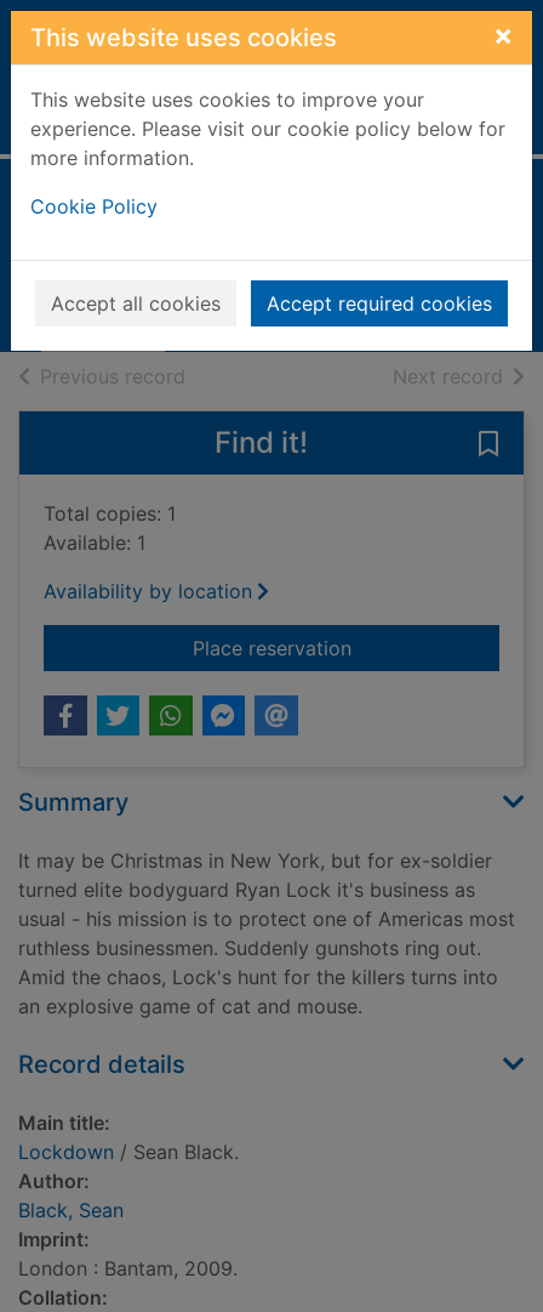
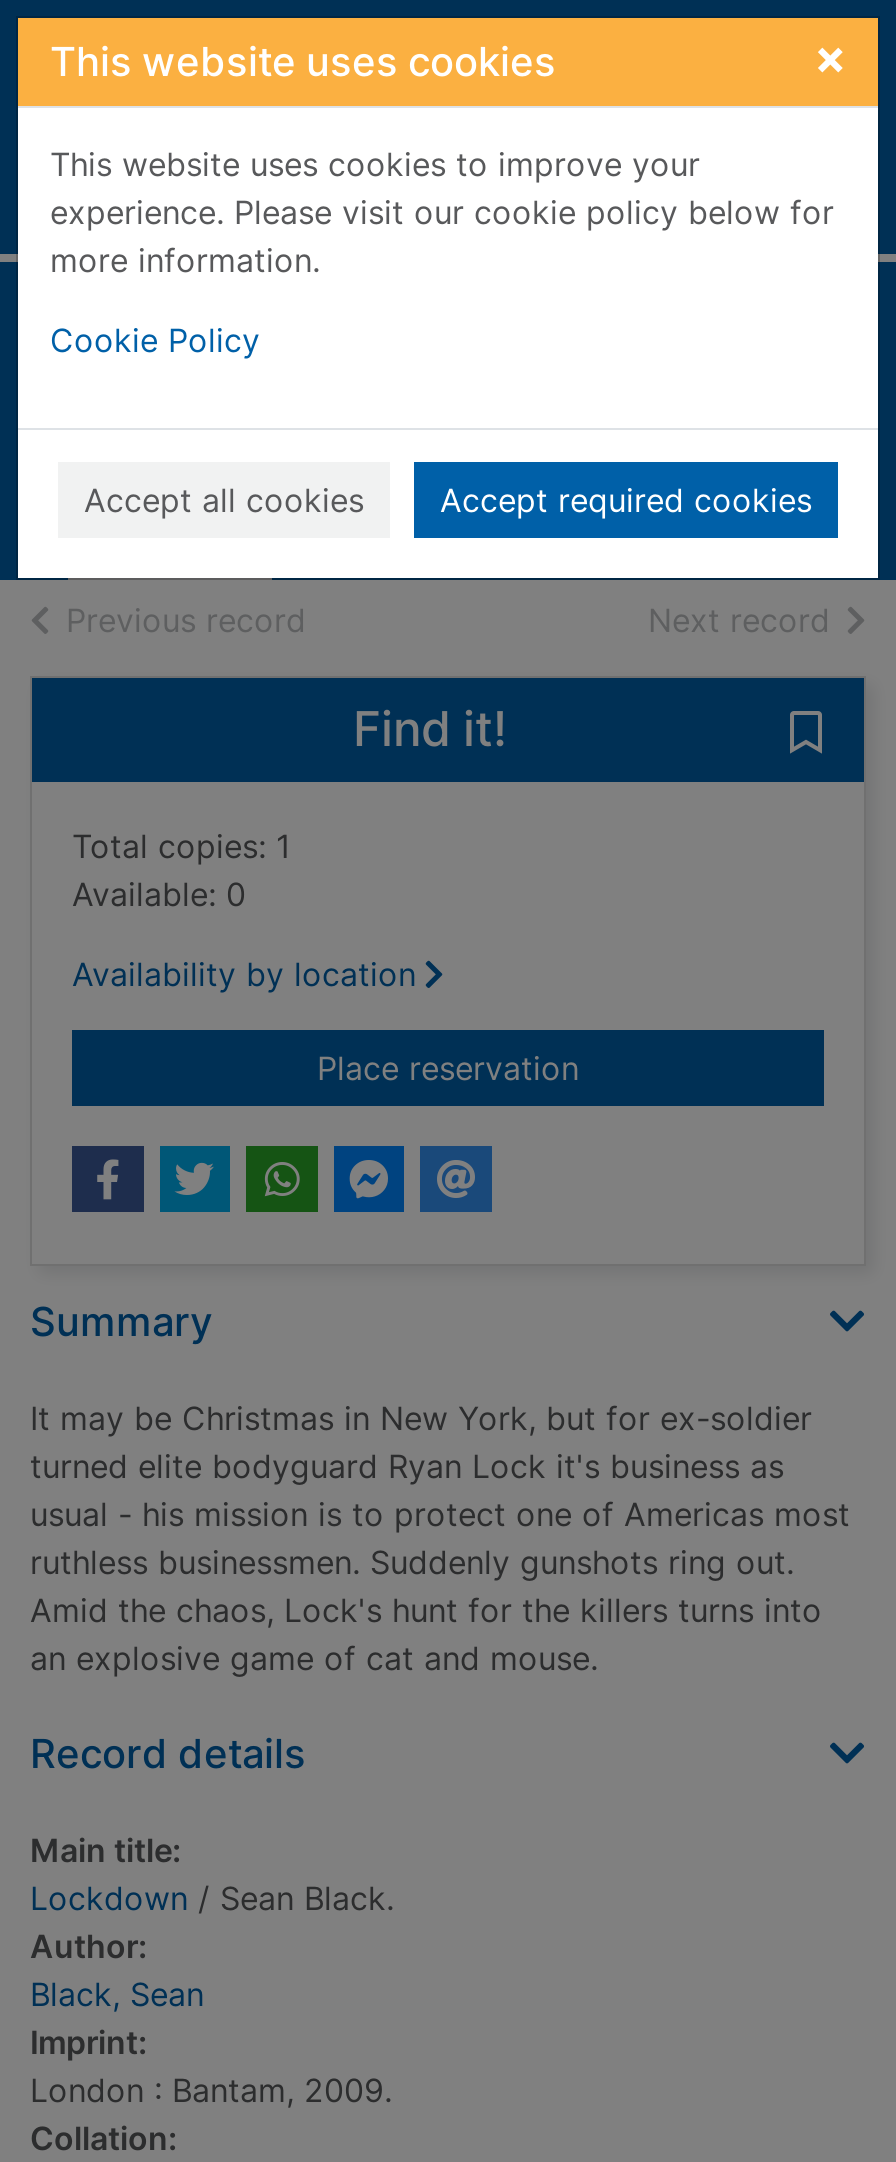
[44,531,145,555] Available: 1 -> [72,875,246,915] Available: 0

